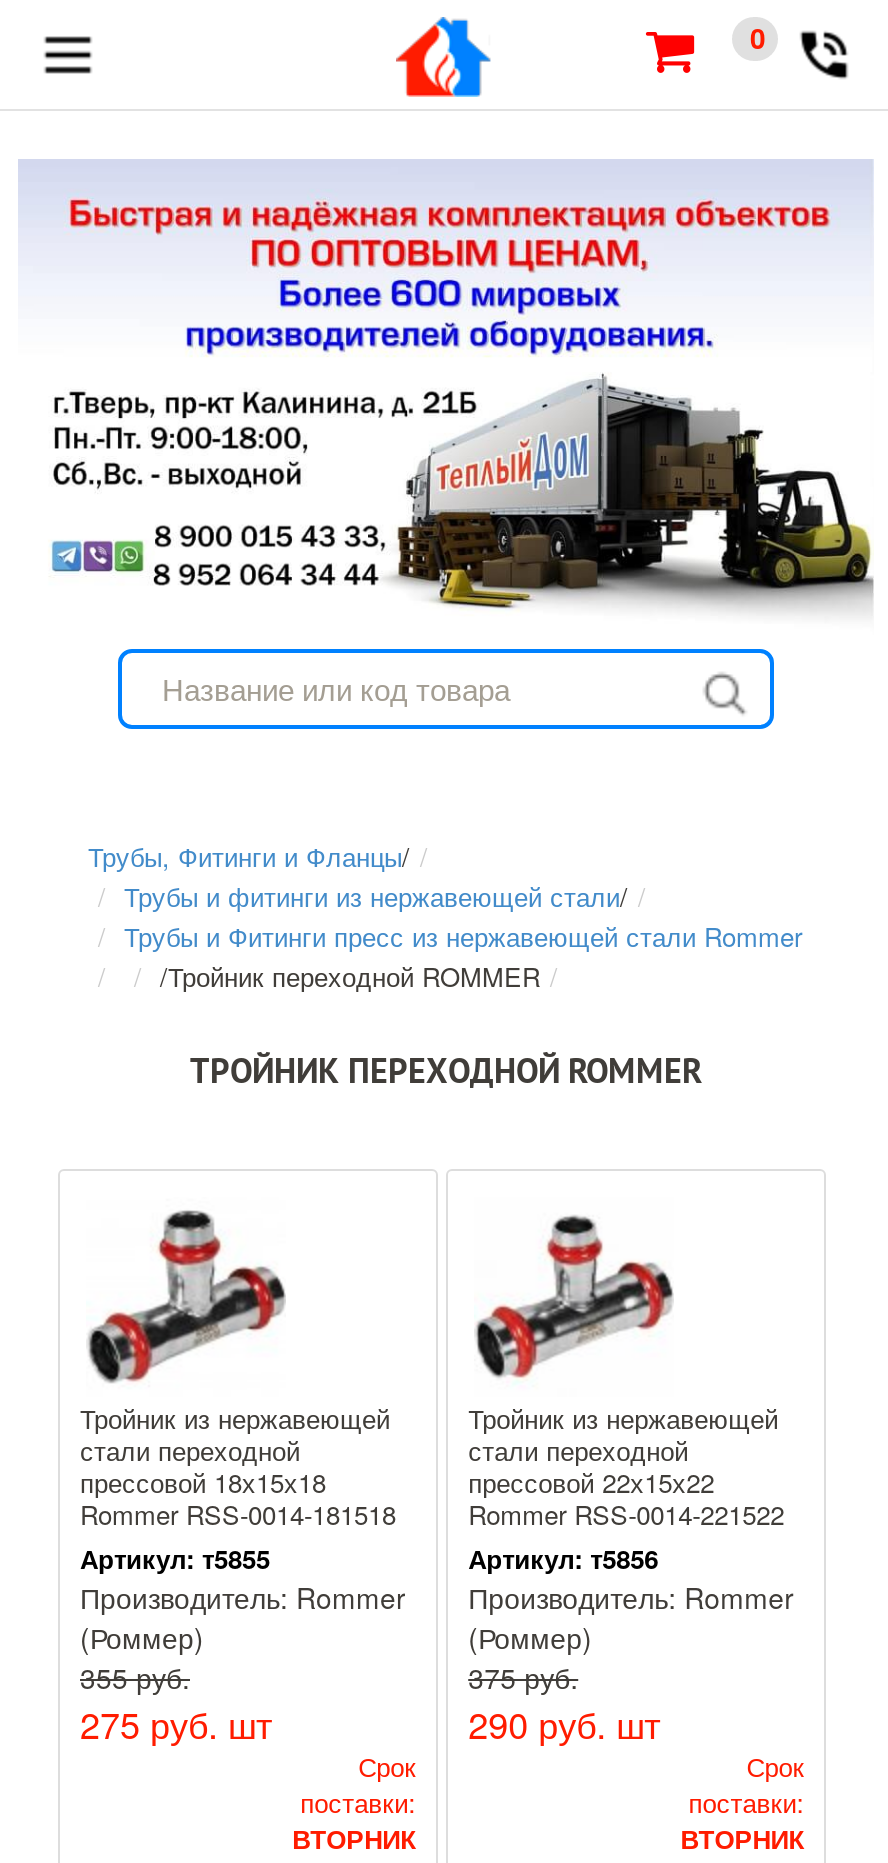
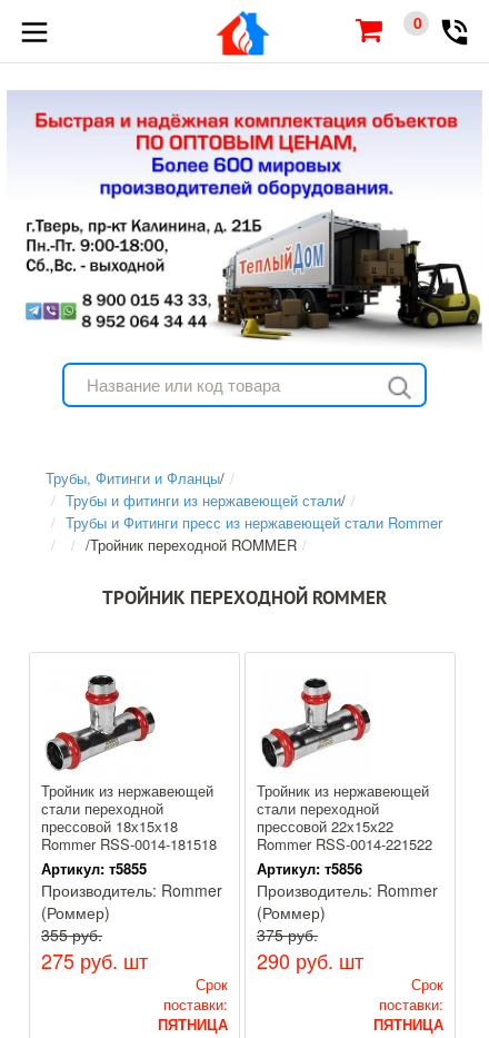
[292,1819,416,1857] ВТОРНИК -> [158,1013,228,1034] ПЯТНИЦА
[680,1819,804,1857] ВТОРНИК -> [374,1013,444,1034] ПЯТНИЦА

